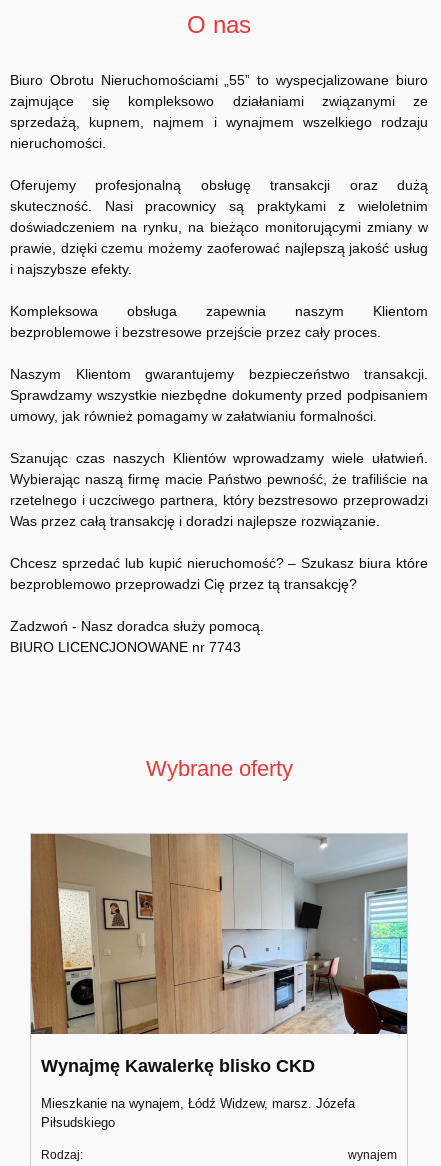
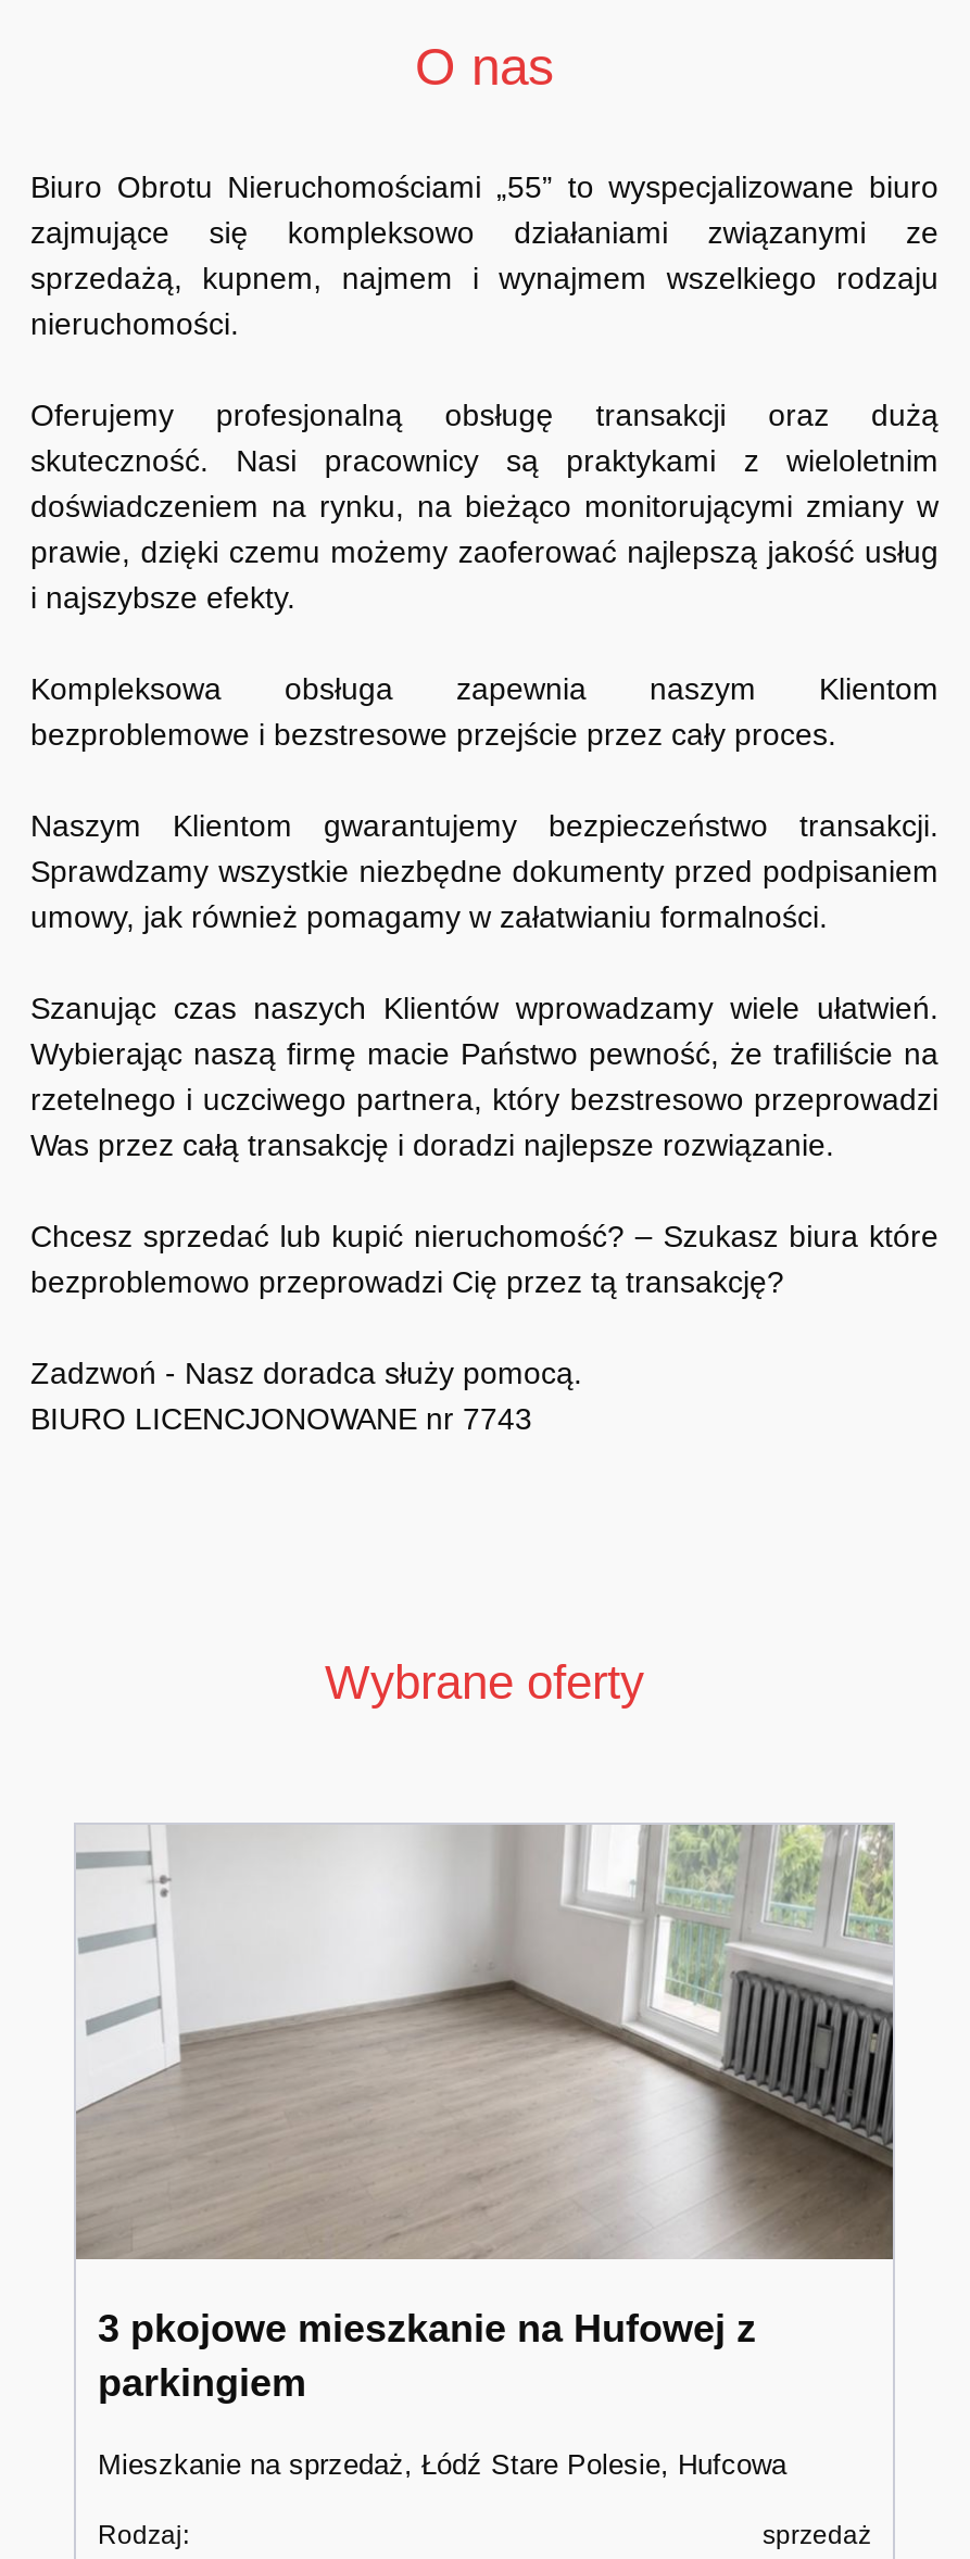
[30,833,408,1076] [image] | Wynajmę Kawalerkę blisko CKD -> [74,1823,895,2405] [image] | 3 pkojowe mieszkanie na Hufowej z | parkingiem
[41,1096,355,1130] Mieszkanie na wynajem, Łódź Widzew, marsz. Józefa | Piłsudskiego -> [98,2448,786,2481] Mieszkanie na sprzedaż, Łódź Stare Polesie, Hufcowa
[348,1148,397,1162] wynajem -> [763,2520,871,2550] sprzedaż

